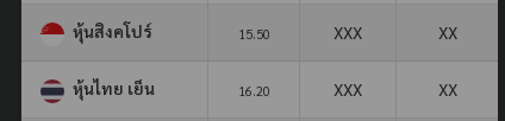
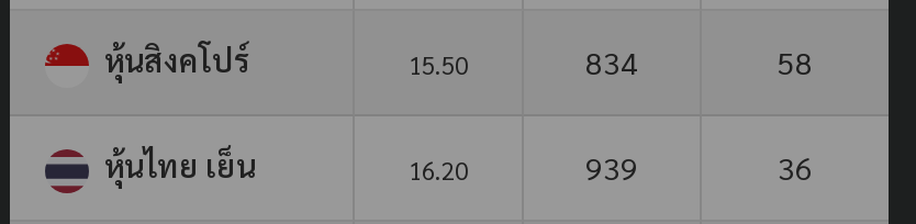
[333,21,457,42] XXX | XX -> [585,41,813,81] 834 | 58
[333,78,457,99] XXX | XX -> [585,147,813,186] 939 | 36

